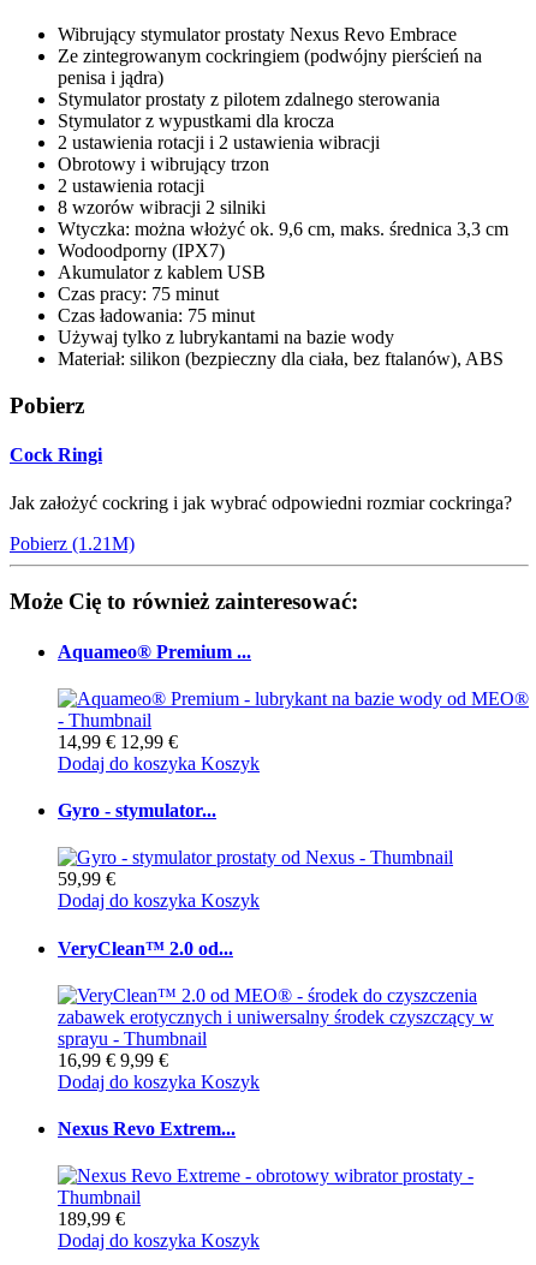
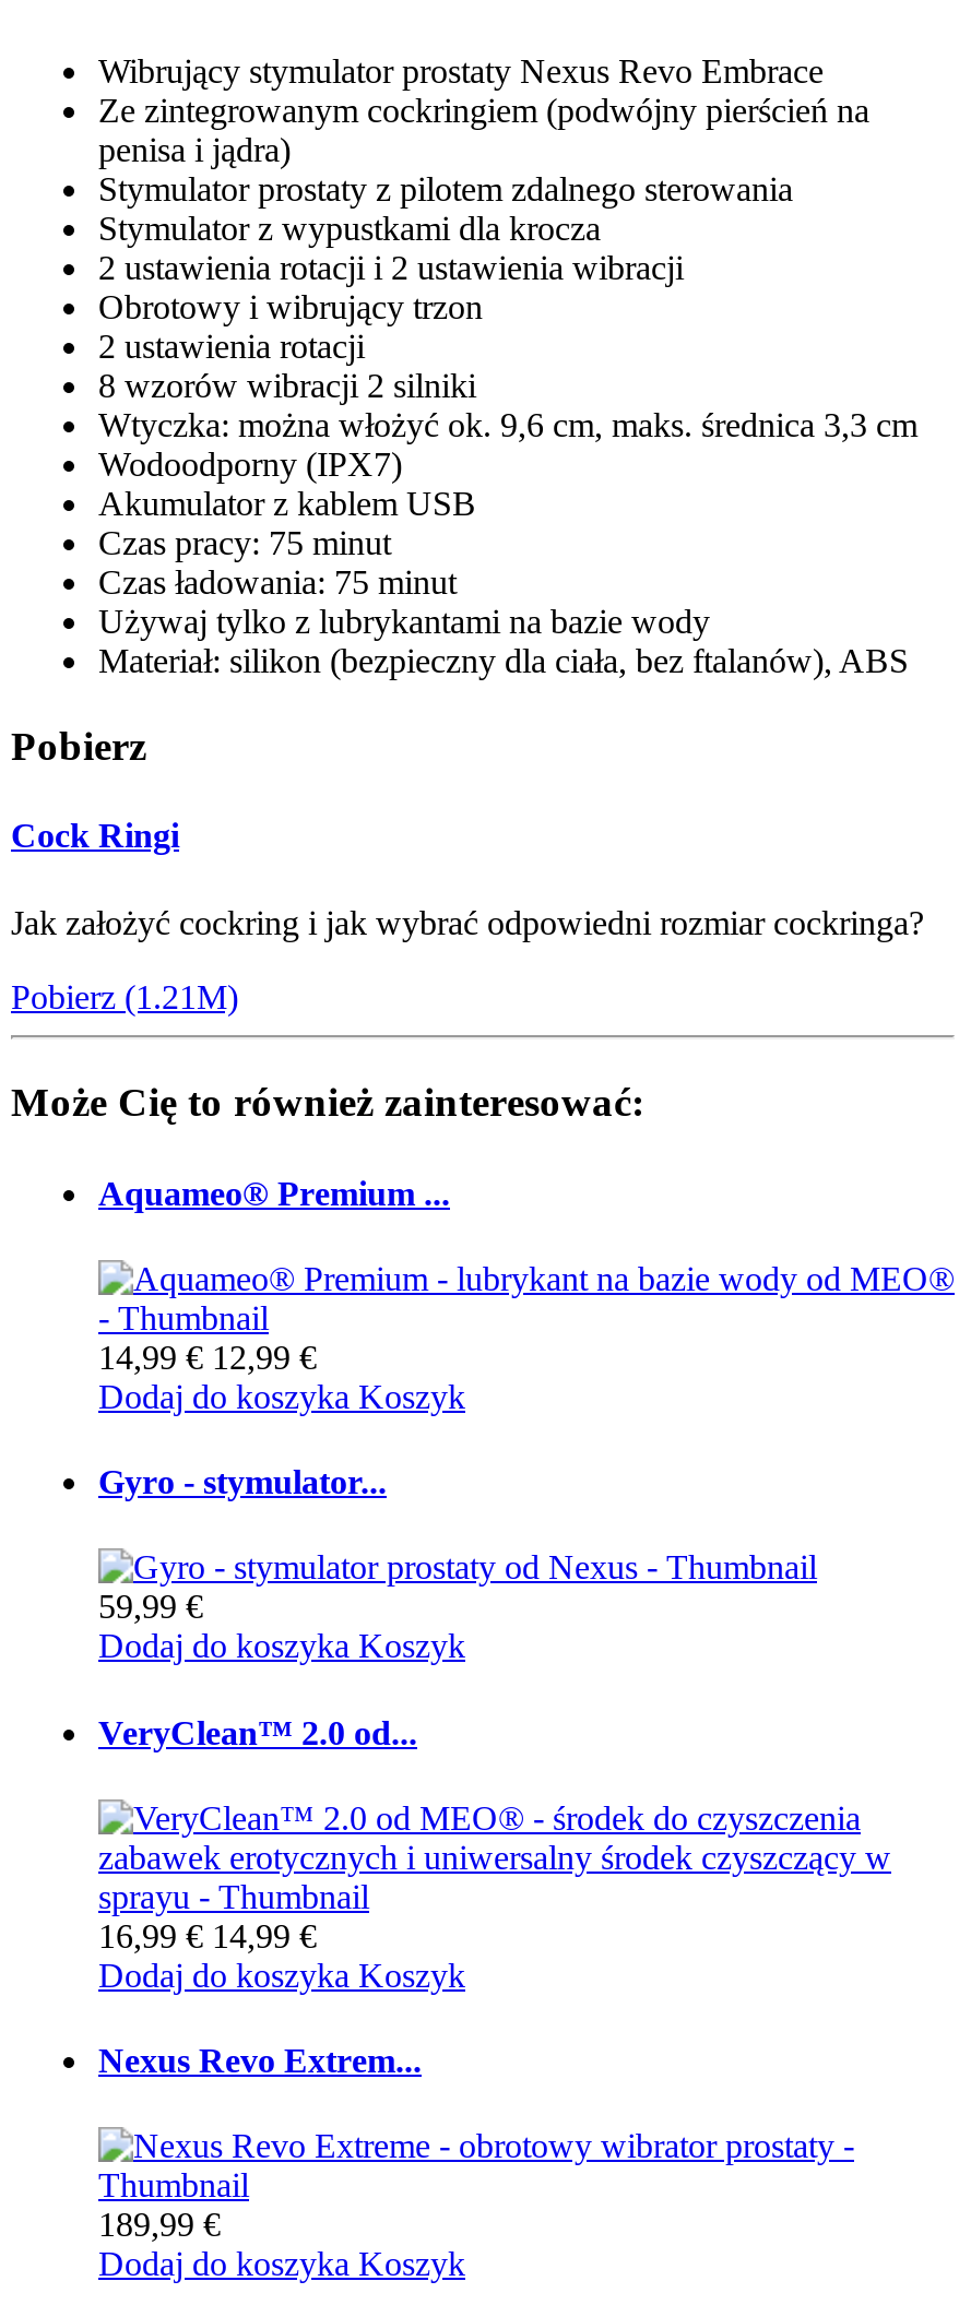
[58,1050,168,1070] 16,99 €9,99 € -> [98,1917,317,1954] 16,99 €14,99 €

